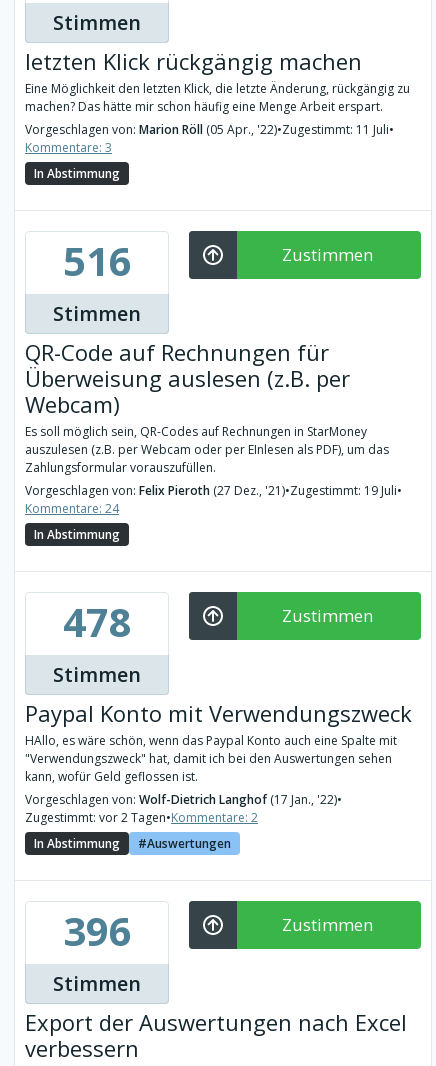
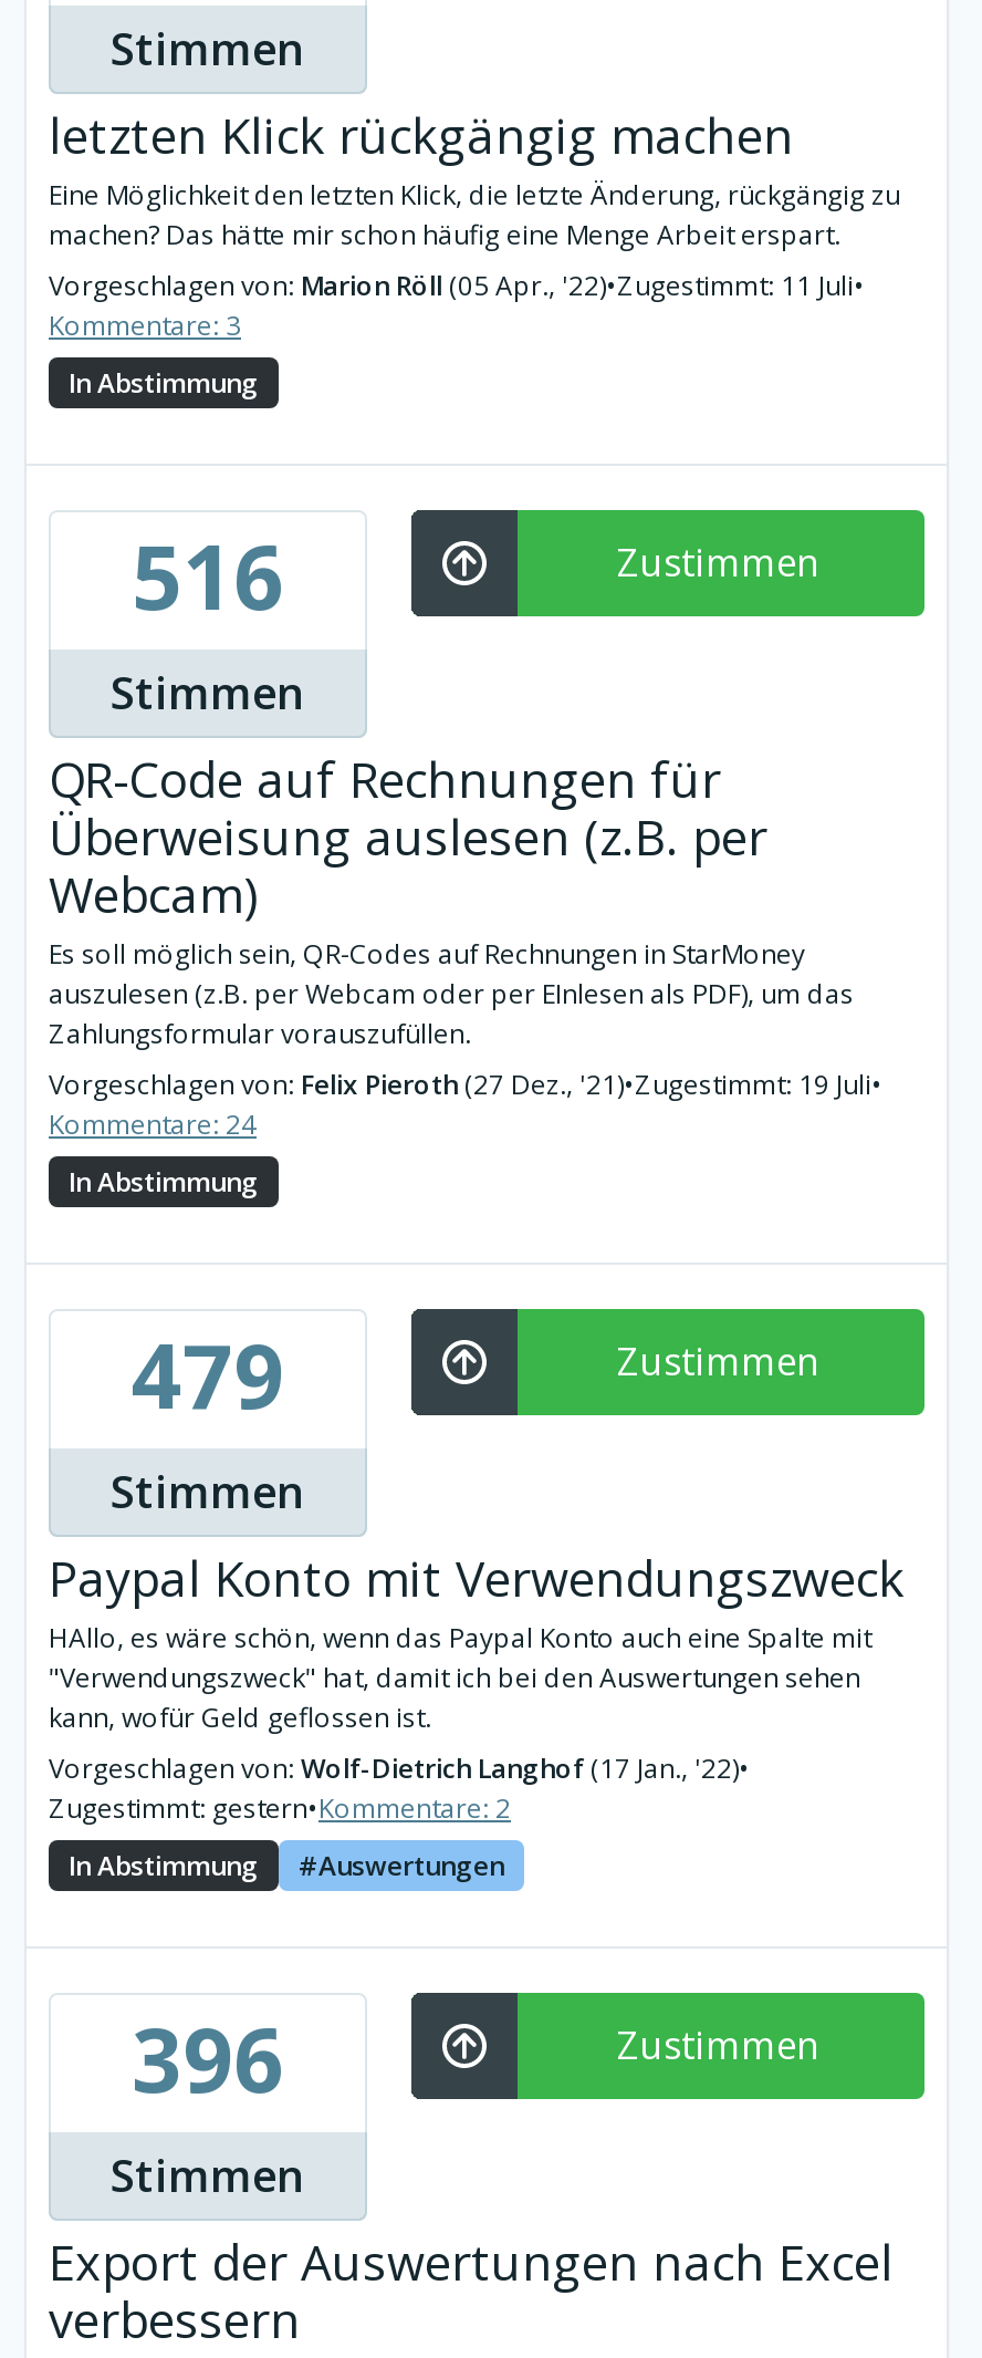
[62,594,131,649] 478 -> [132,1313,284,1435] 479
[25,809,258,826] Zugestimmt: vor 2 Tagen•Kommentare: 2 -> [49,1789,511,1827] Zugestimmt: gestern•Kommentare: 2

